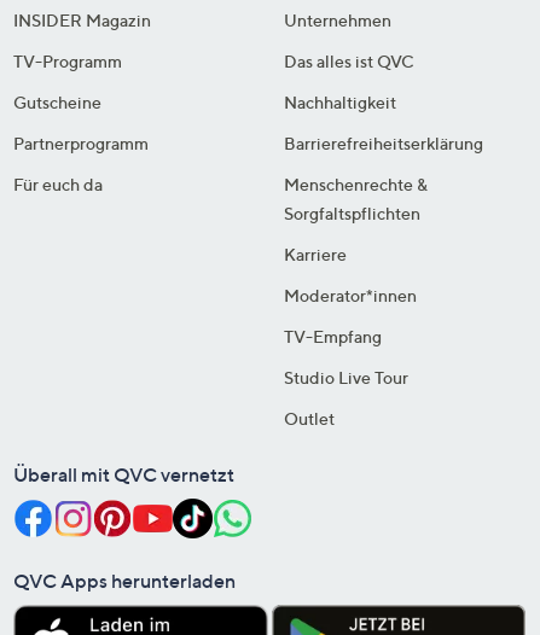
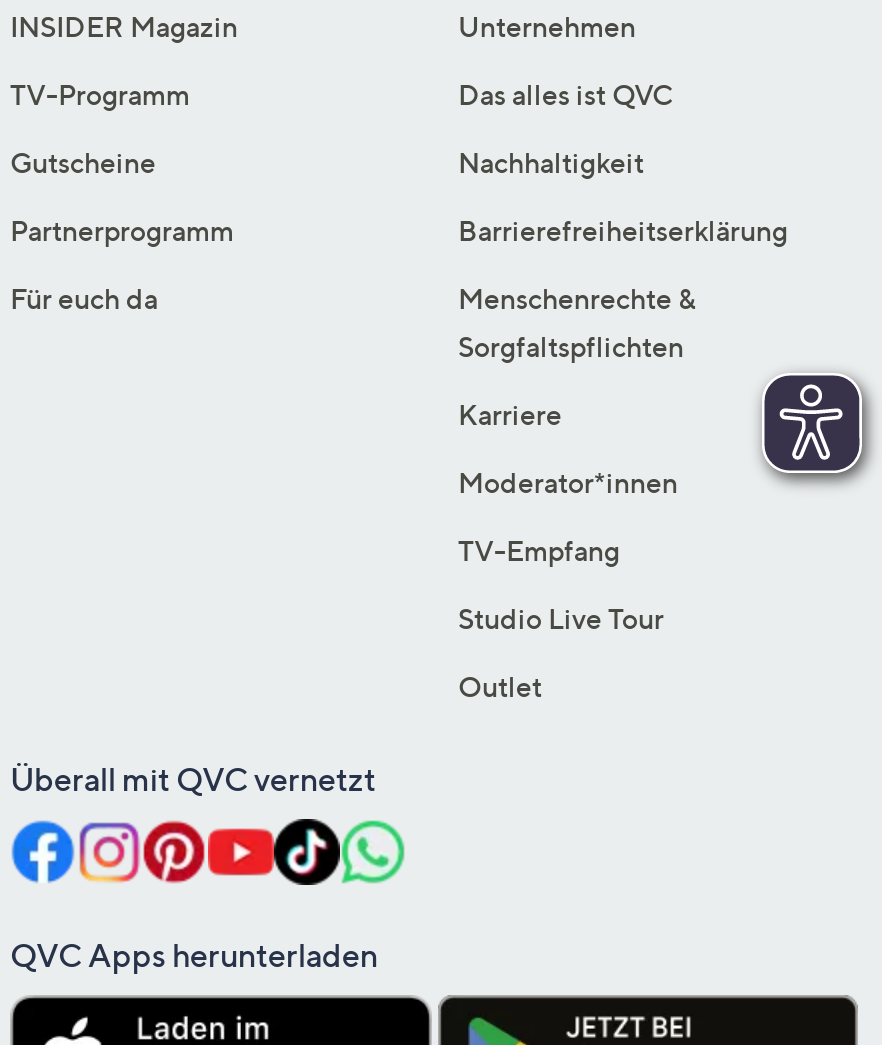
none -> [760,373,874,487] [image]

